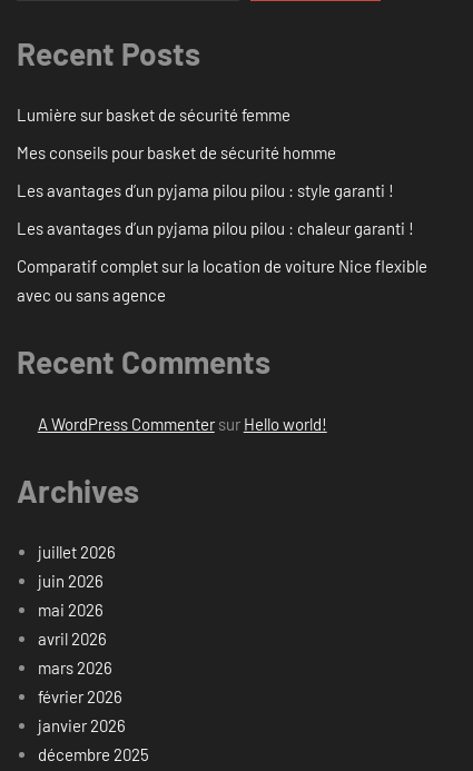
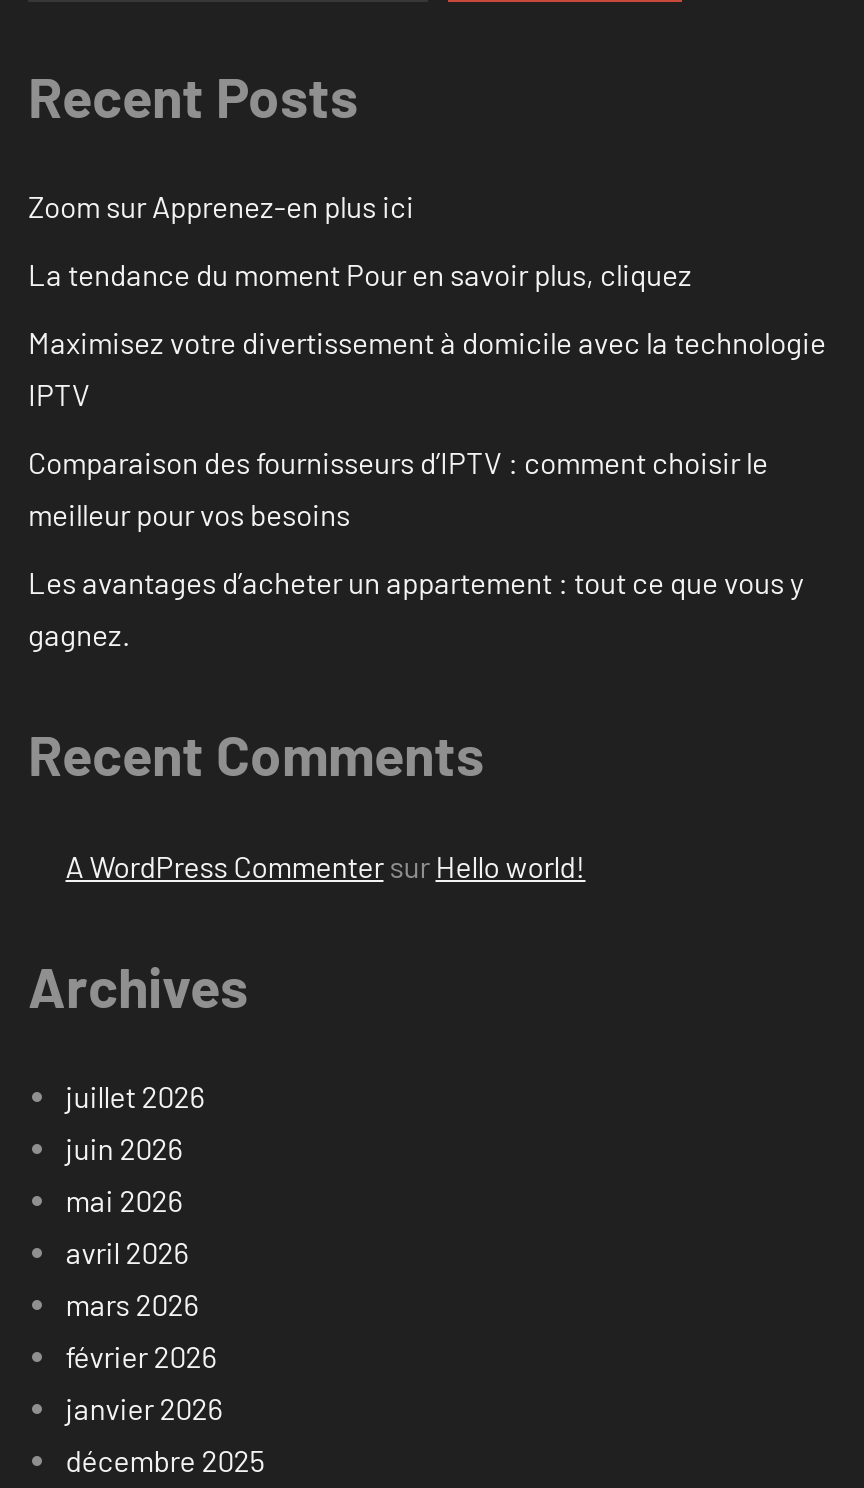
[17,105,290,125] Lumière sur basket de sécurité femme -> [28,189,414,225] Zoom sur Apprenez-en plus ici
[17,143,336,163] Mes conseils pour basket de sécurité homme -> [28,257,692,293] La tendance du moment Pour en savoir plus, cliquez
[17,181,394,201] Les avantages d’un pyjama pilou pilou : style garanti ! -> [28,325,826,413] Maximisez votre divertissement à domicile avec la technologie | IPTV
[17,218,414,238] Les avantages d’un pyjama pilou pilou : chaleur garanti ! -> [28,445,768,533] Comparaison des fournisseurs d’IPTV : comment choisir le | meilleur pour vos besoins
[17,256,427,305] Comparatif complet sur la location de voiture Nice flexible | avec ou sans agence -> [28,565,804,653] Les avantages d’acheter un appartement : tout ce que vous y | gagnez.

